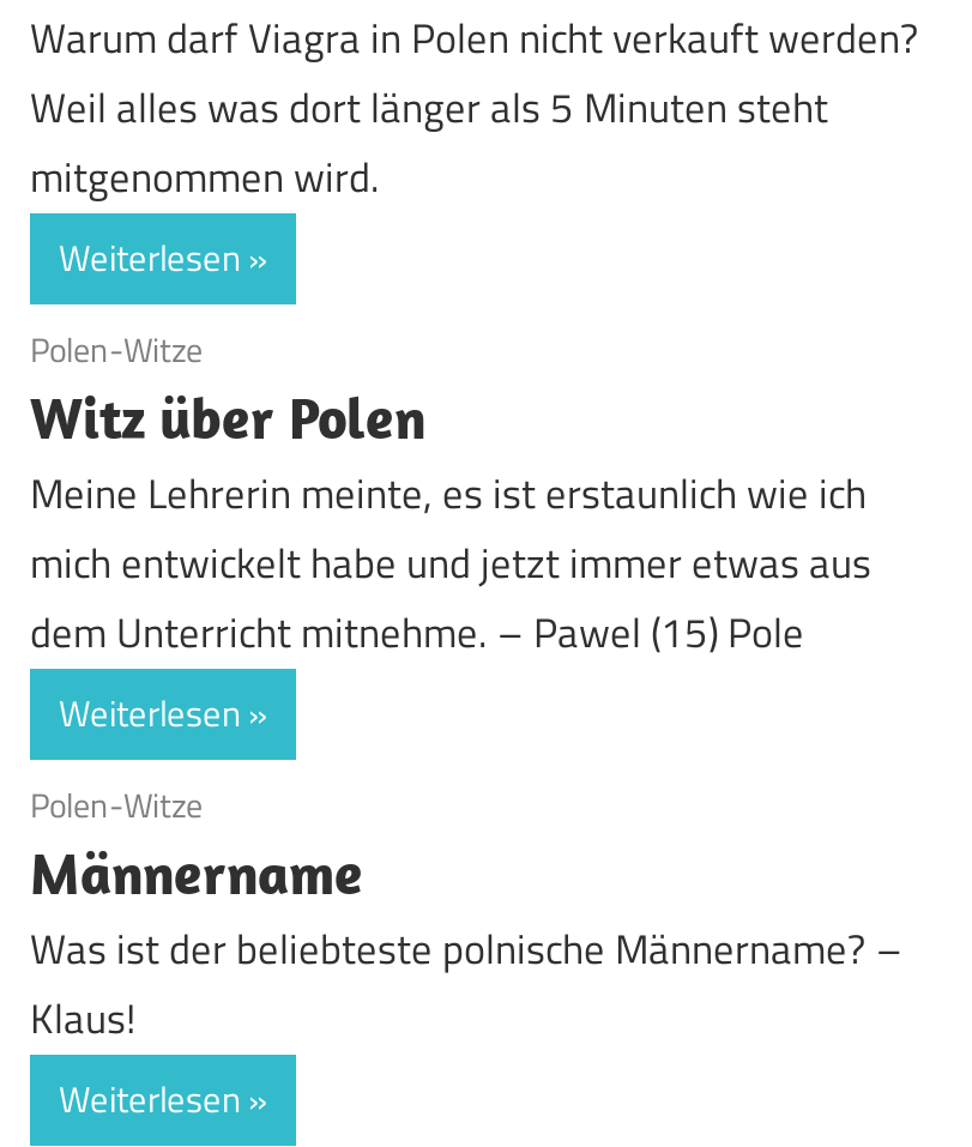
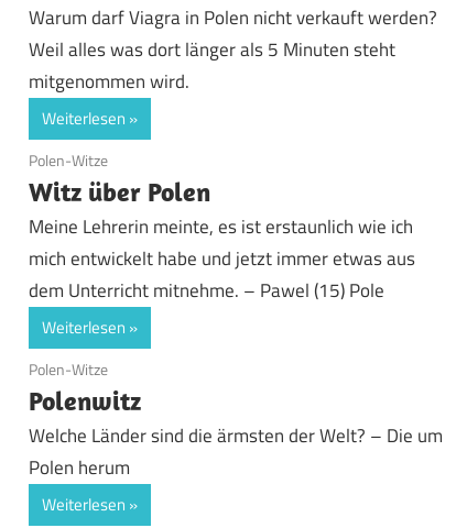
[30,836,902,1049] Männername | Was ist der beliebteste polnische Männername? – | Klaus! -> [29,384,443,482] Polenwitz | Welche Länder sind die ärmsten der Welt? – Die um | Polen herum

